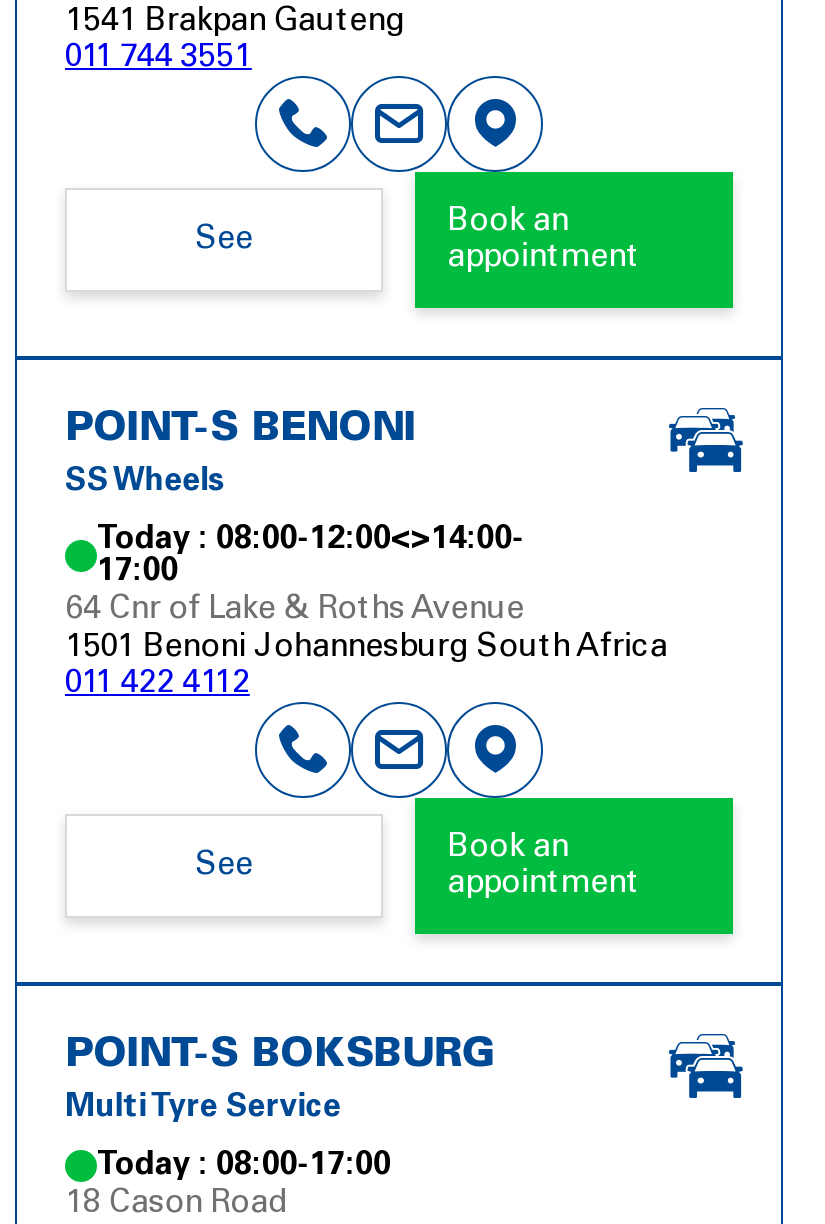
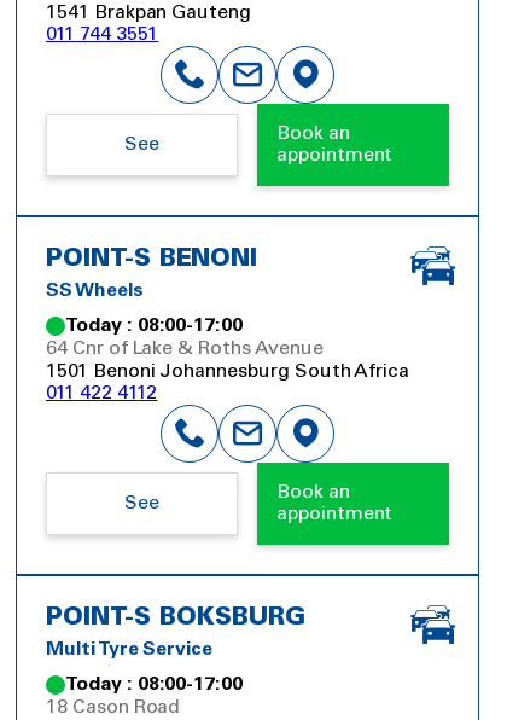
[97,524,524,586] Today : 08:00-12:00<>14:00- | 17:00 -> [65,316,243,335] Today : 08:00-17:00

